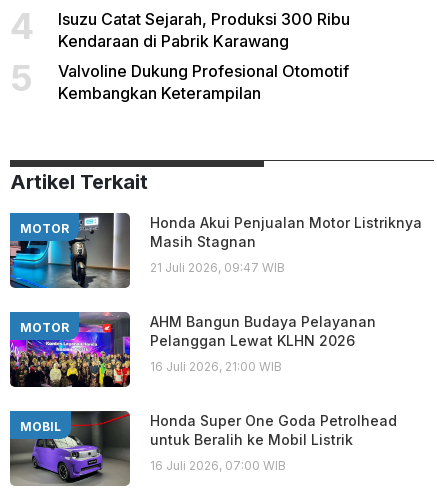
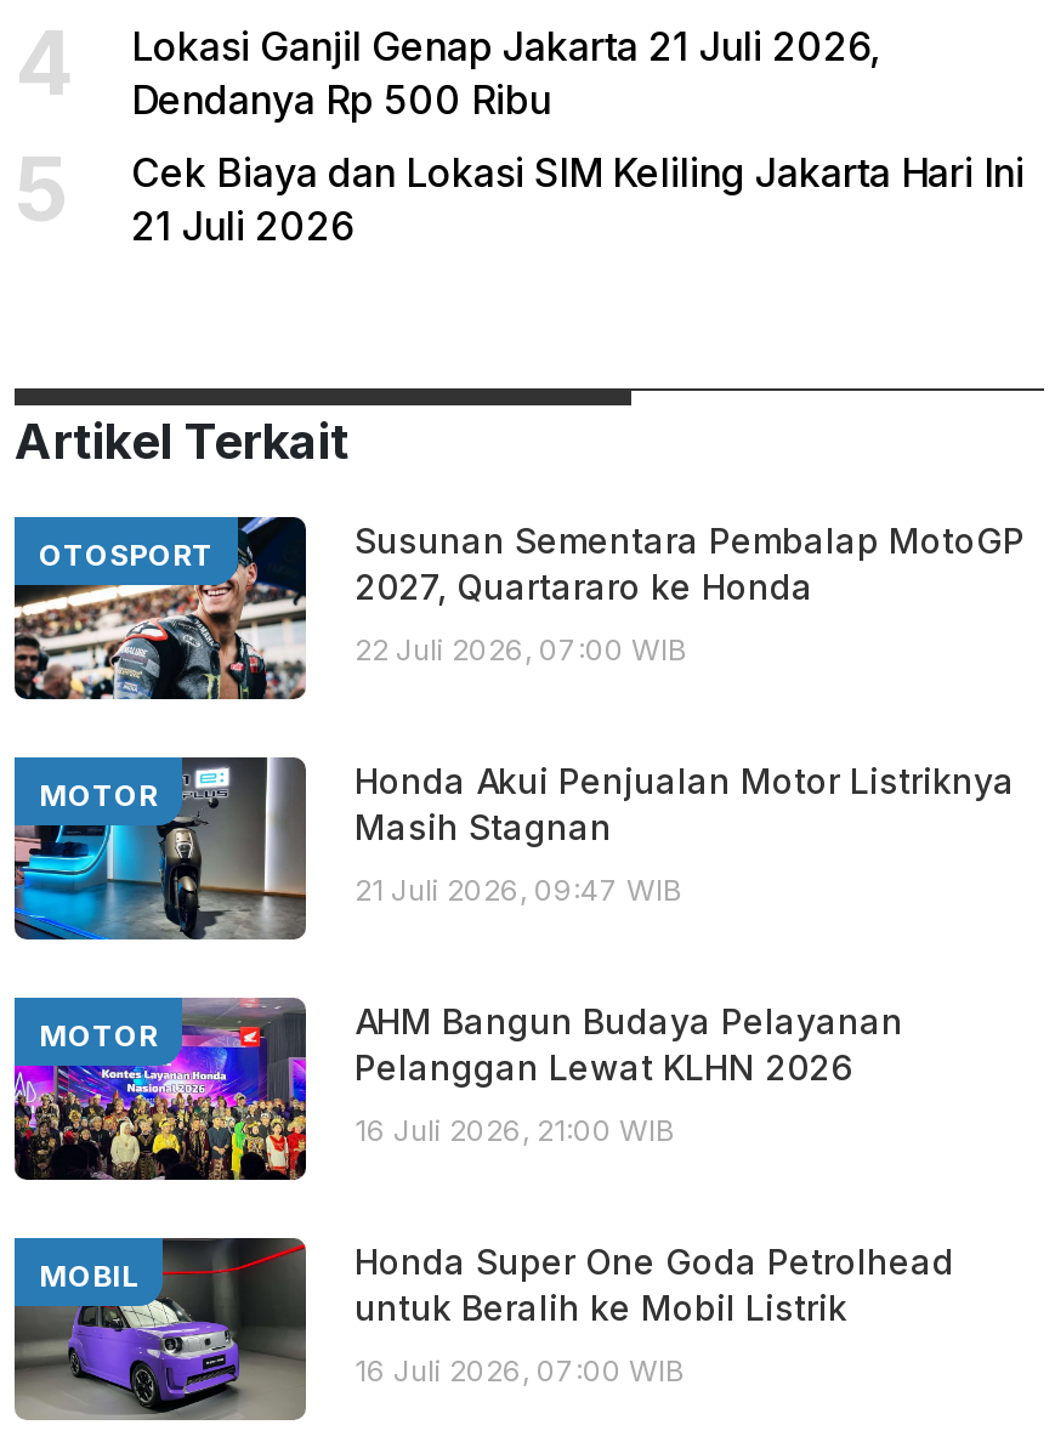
[58,9,350,51] Isuzu Catat Sejarah, Produksi 300 Ribu | Kendaraan di Pabrik Karawang -> [131,23,881,125] Lokasi Ganjil Genap Jakarta 21 Juli 2026, | Dendanya Rp 500 Ribu
[58,61,349,103] Valvoline Dukung Profesional Otomotif | Kembangkan Keterampilan -> [131,149,1025,251] Cek Biaya dan Lokasi SIM Keliling Jakarta Hari Ini | 21 Juli 2026
none -> [15,515,1025,702] [image] | OTOSPORT | Susunan Sementara Pembalap MotoGP | 2027, Quartararo ke Honda | 22 Juli 2026, 07:00 WIB

